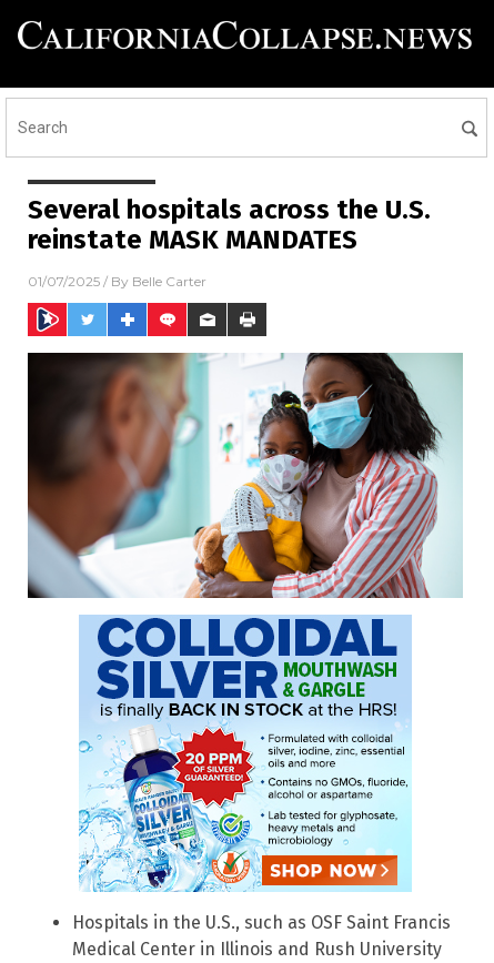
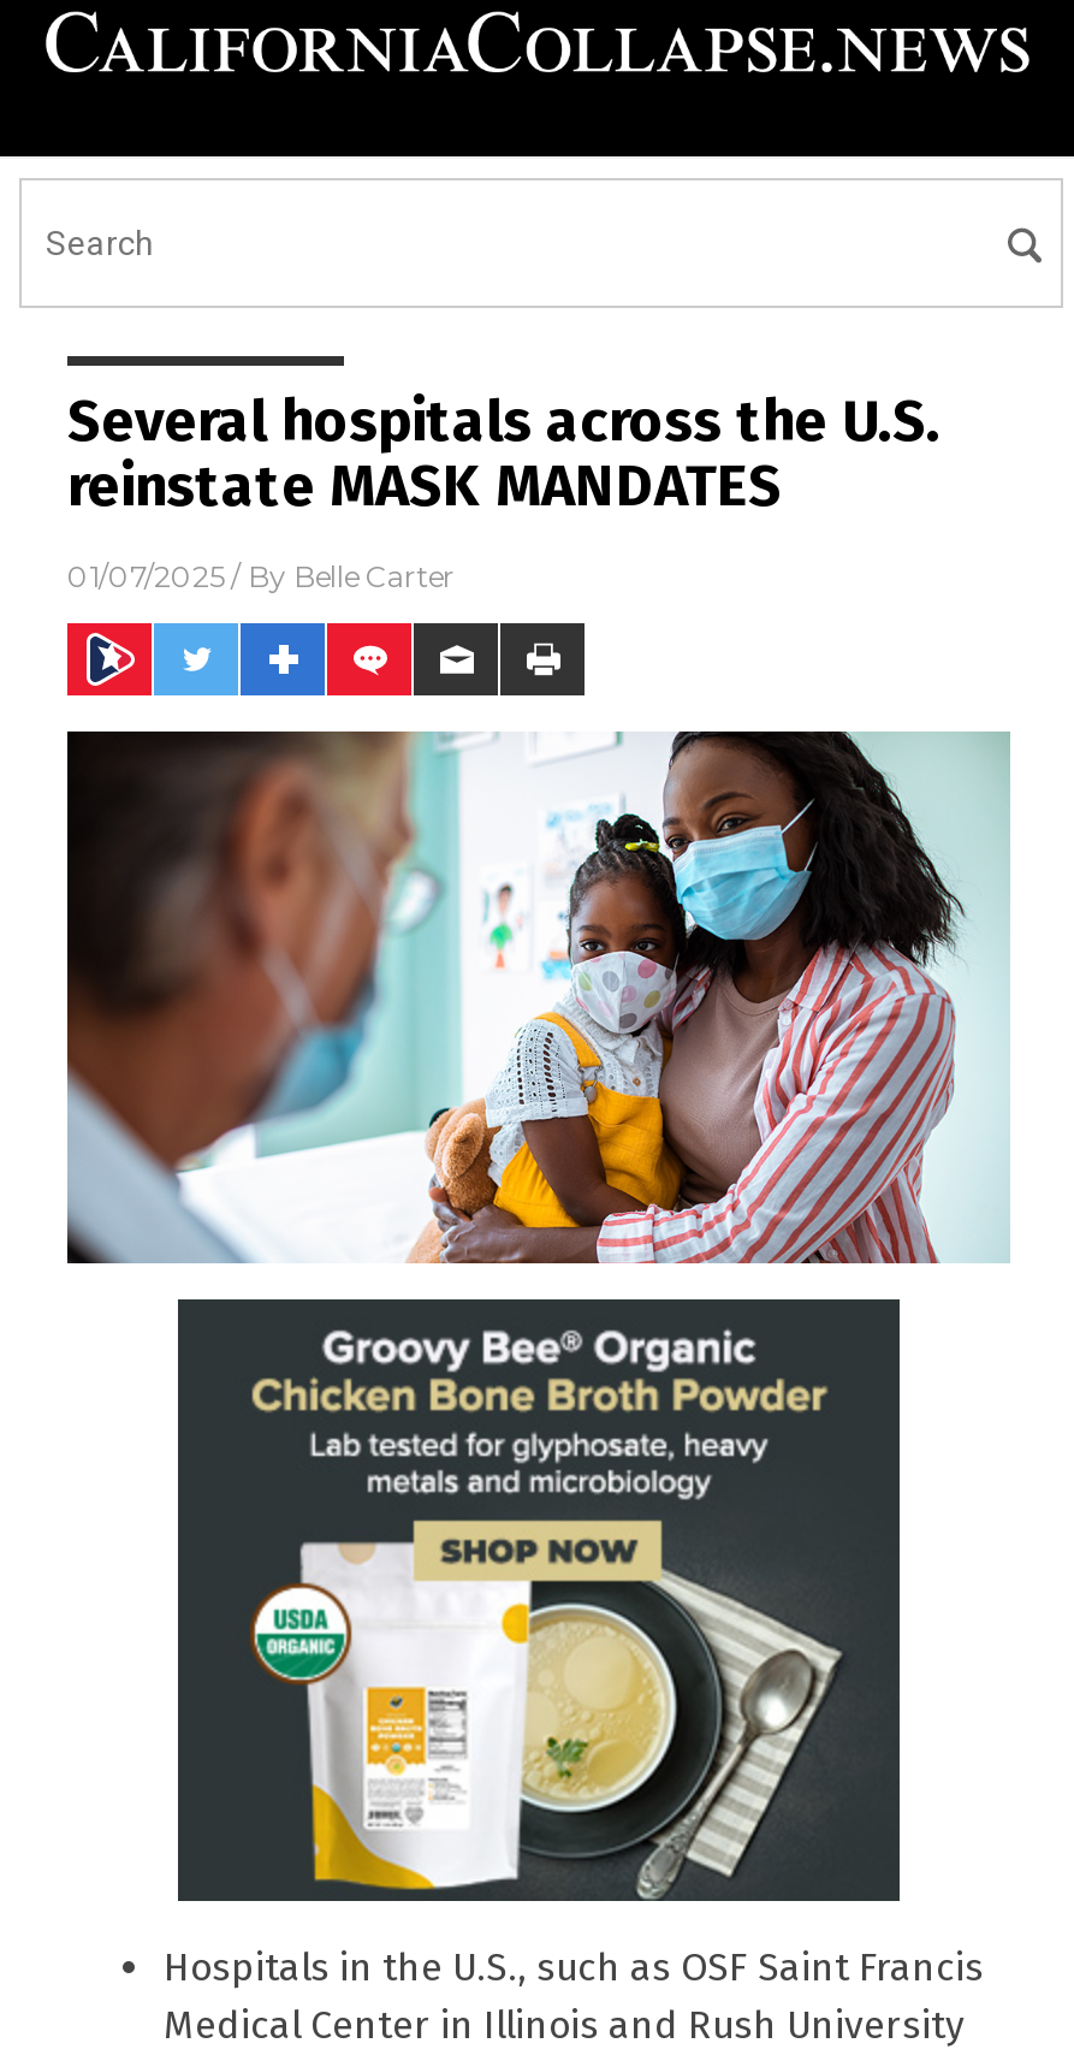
[78,615,412,893] [image] -> [176,1297,902,1903] [image]

